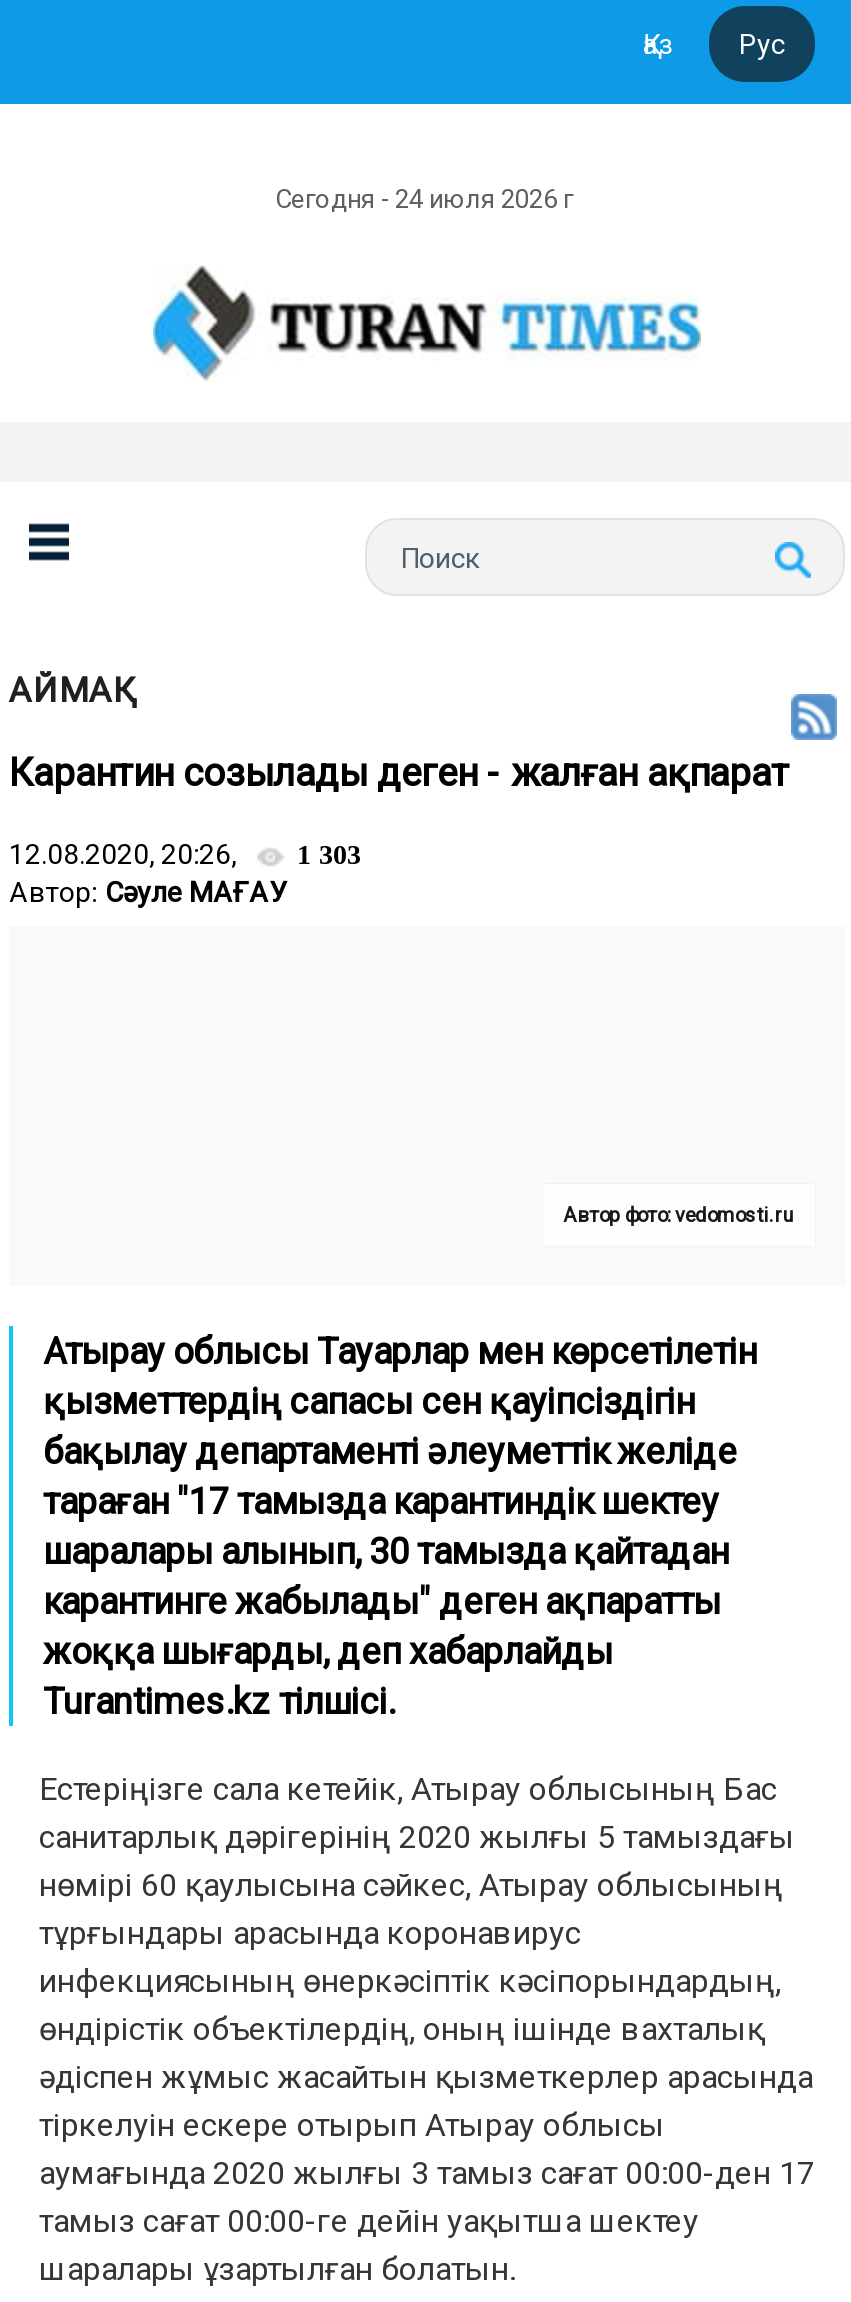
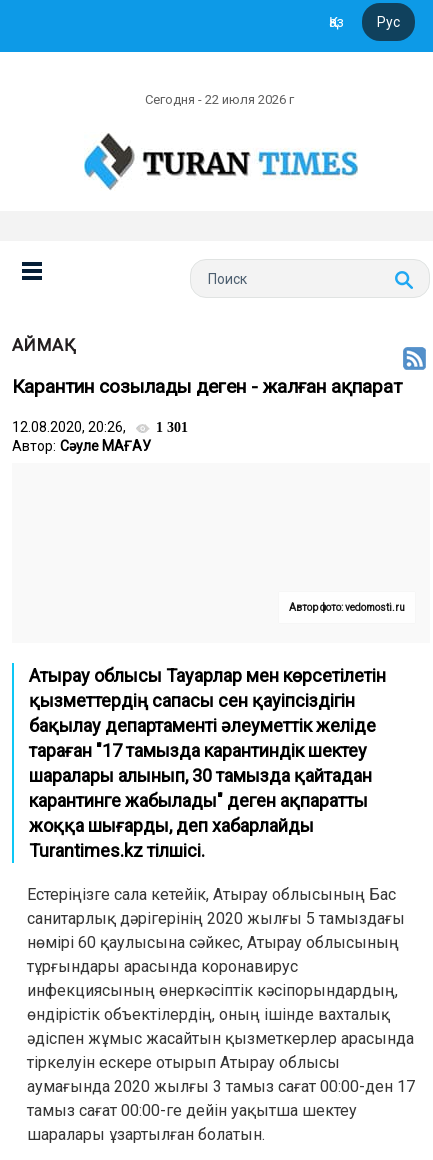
[275,184,579,214] Сегодня - 24 июля 2026 г -> [145,92,297,107] Сегодня - 22 июля 2026 г
[9,838,361,870] 12.08.2020, 20:26, 1 303 -> [12,419,188,435] 12.08.2020, 20:26, 1 301

